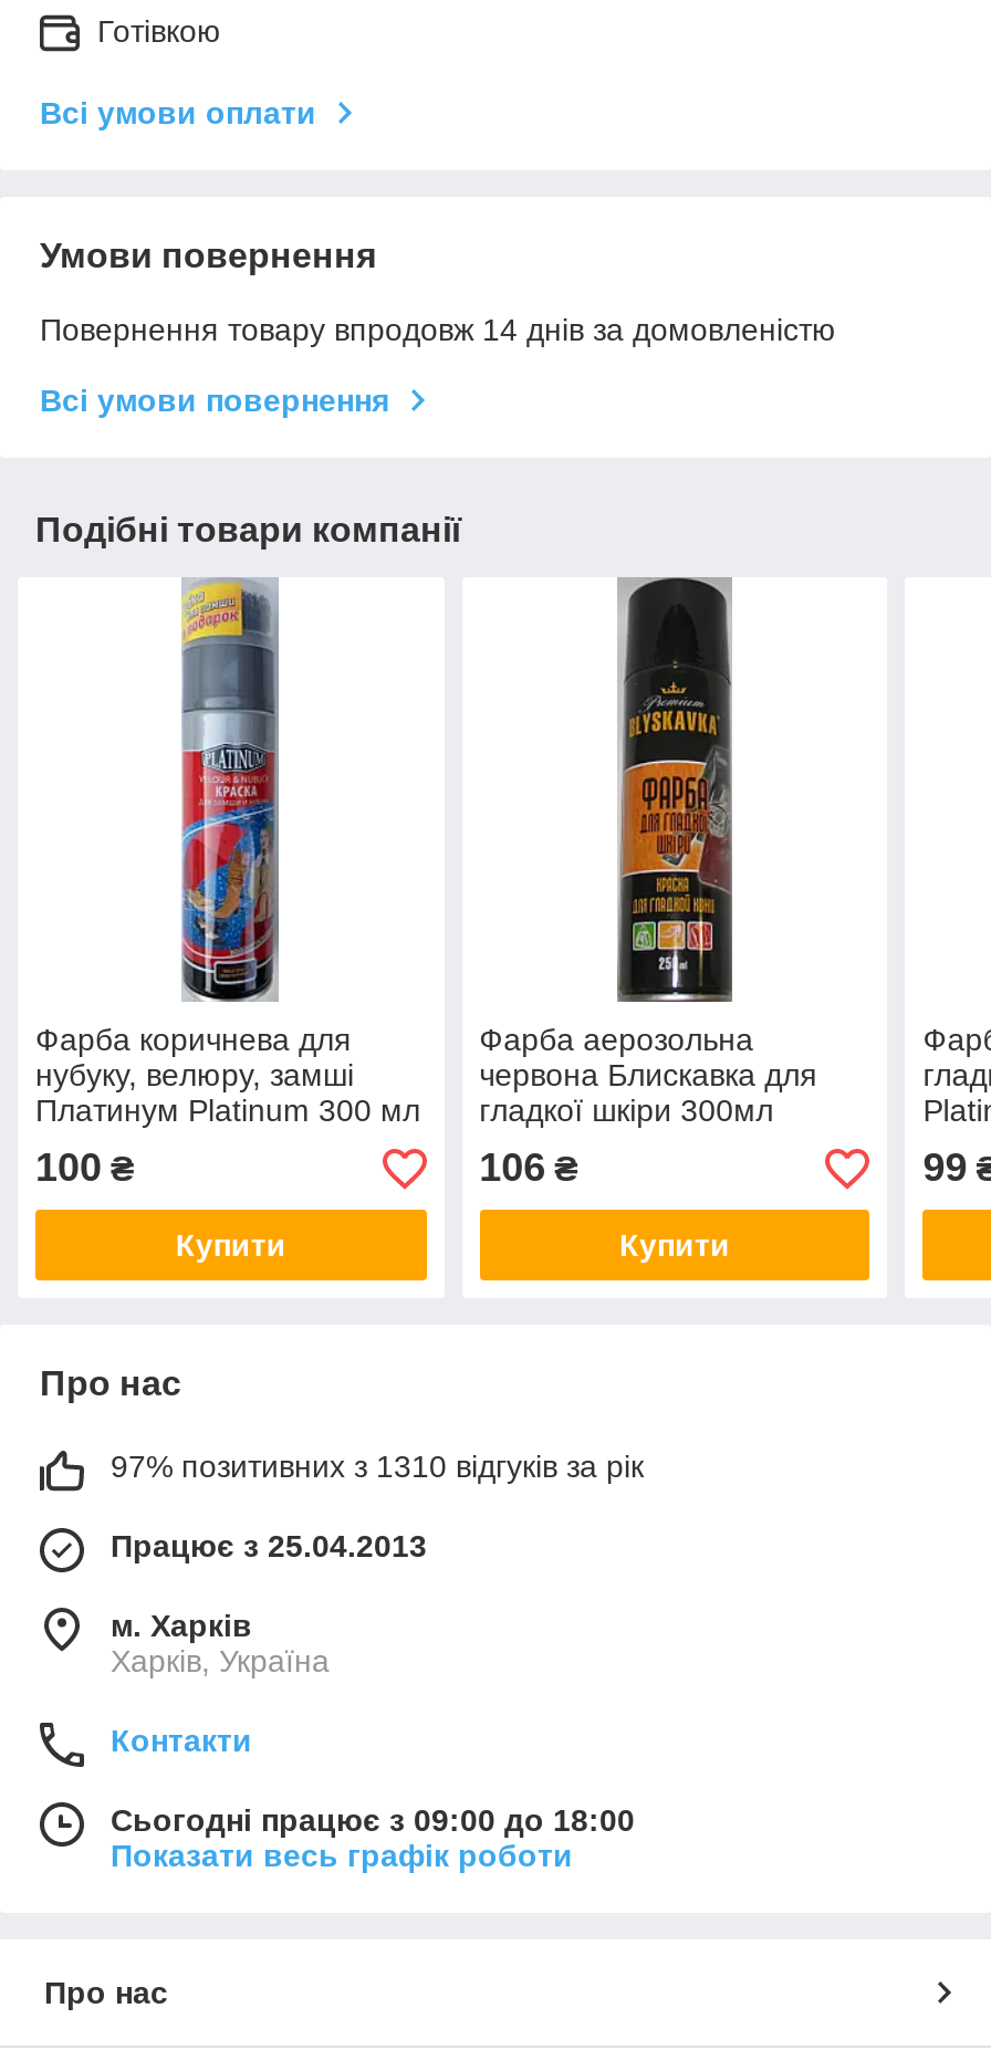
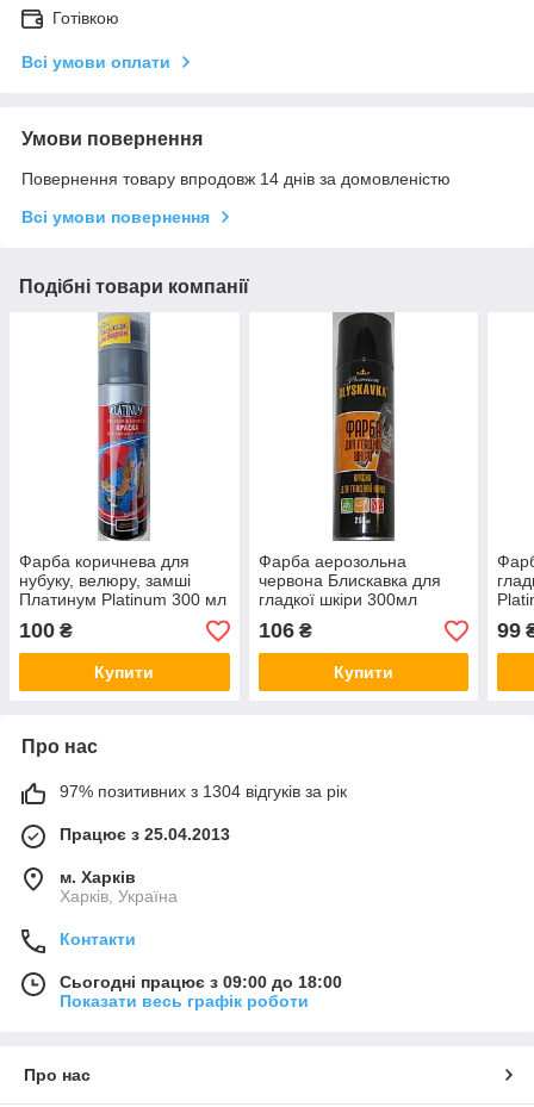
[111,1449,644,1485] 97% позитивних з 1310 відгуків за рік -> [60,782,347,801] 97% позитивних з 1304 відгуків за рік

